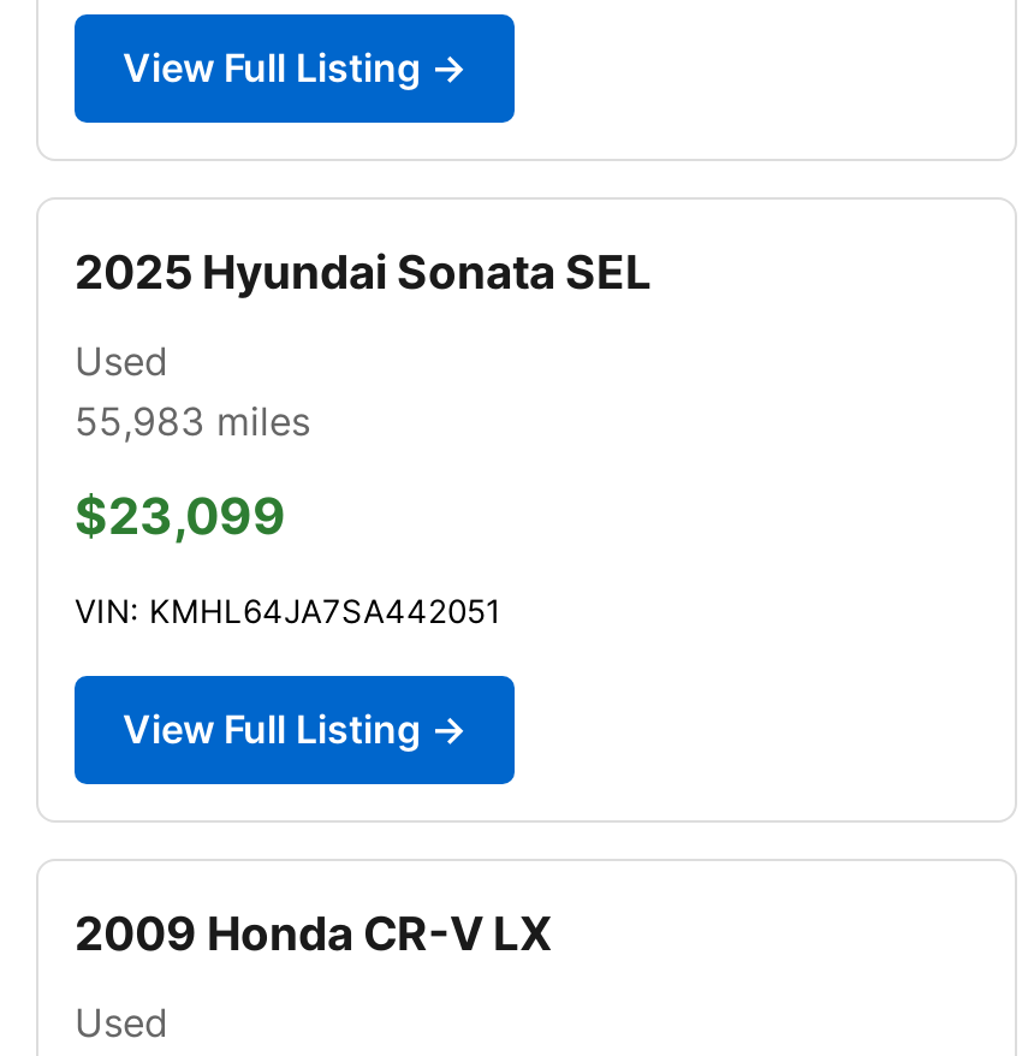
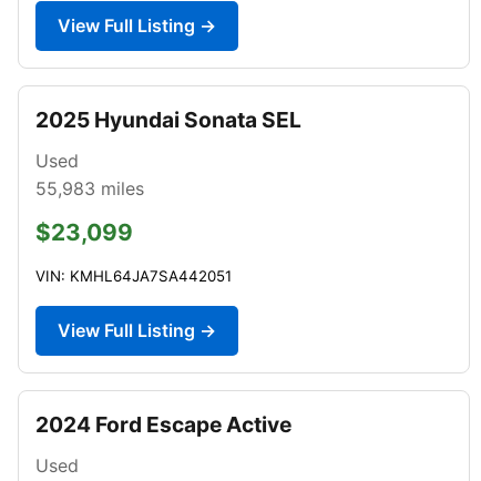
[75,904,553,962] 2009 Honda CR-V LX -> [35,411,291,438] 2024 Ford Escape Active

